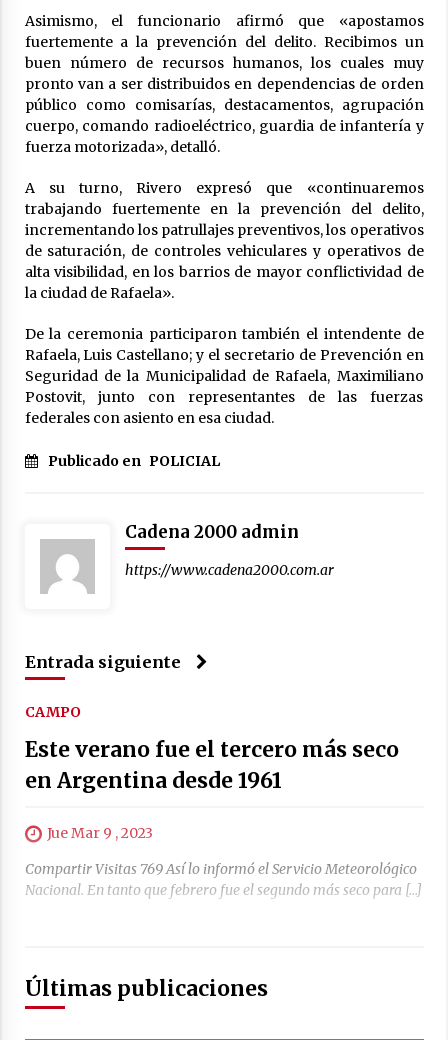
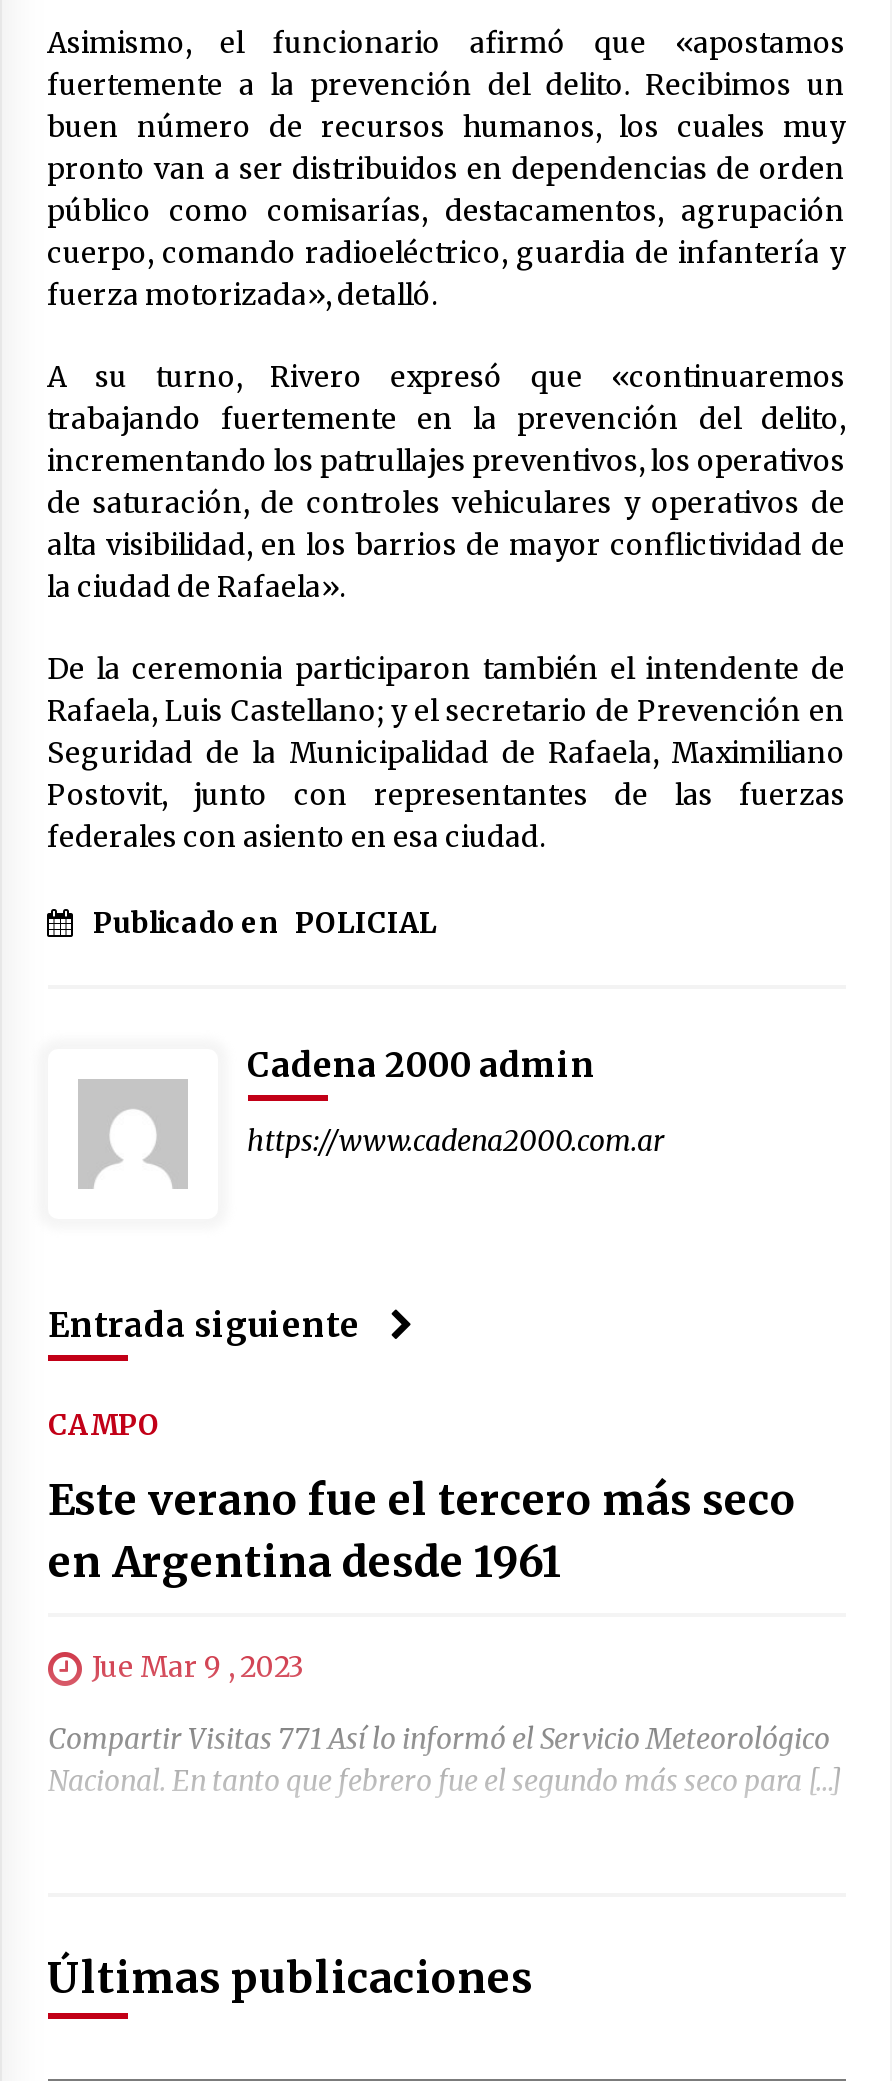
[24,860,416,878] Compartir Visitas 769 Así lo informó el Servicio Meteorológico -> [47,1721,829,1757] Compartir Visitas 771 Así lo informó el Servicio Meteorológico

